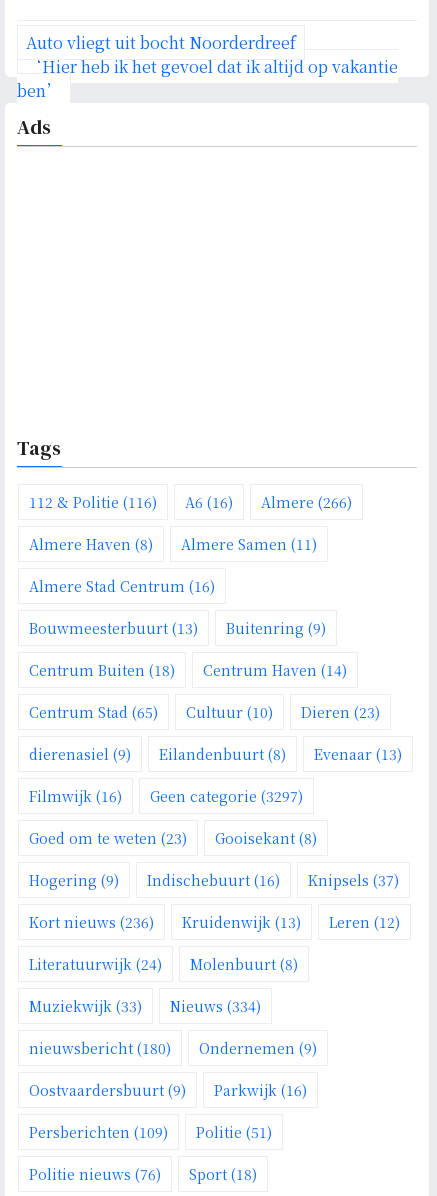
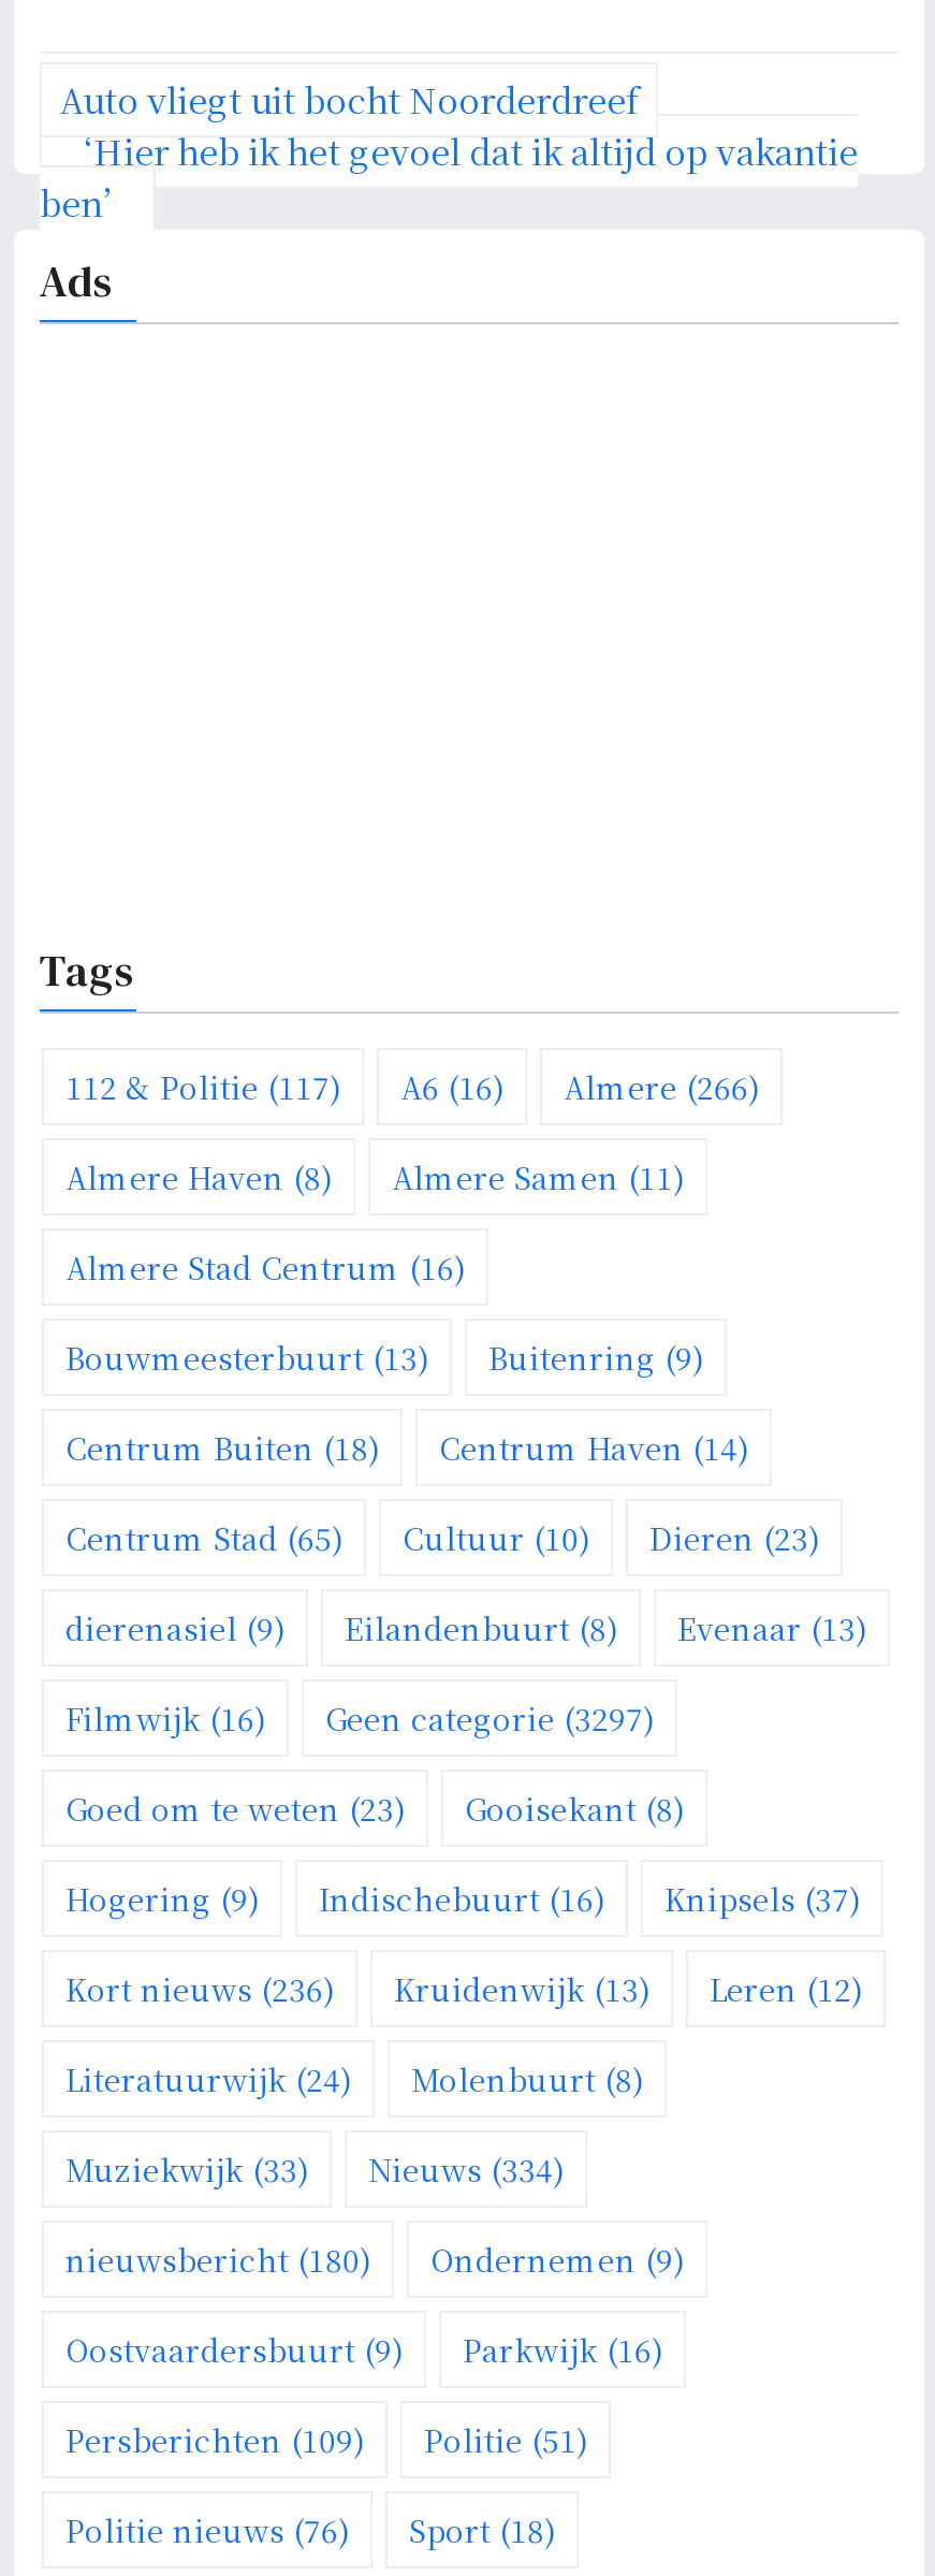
[29,492,352,512] 112 & Politie (116) A6 (16) Almere (266) -> [65,1065,759,1108] 112 & Politie (117) A6 (16) Almere (266)

